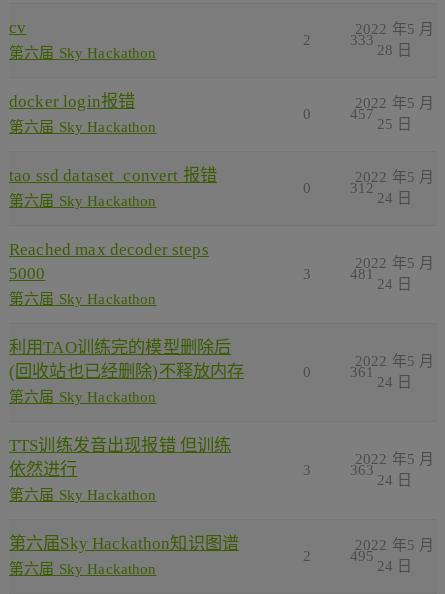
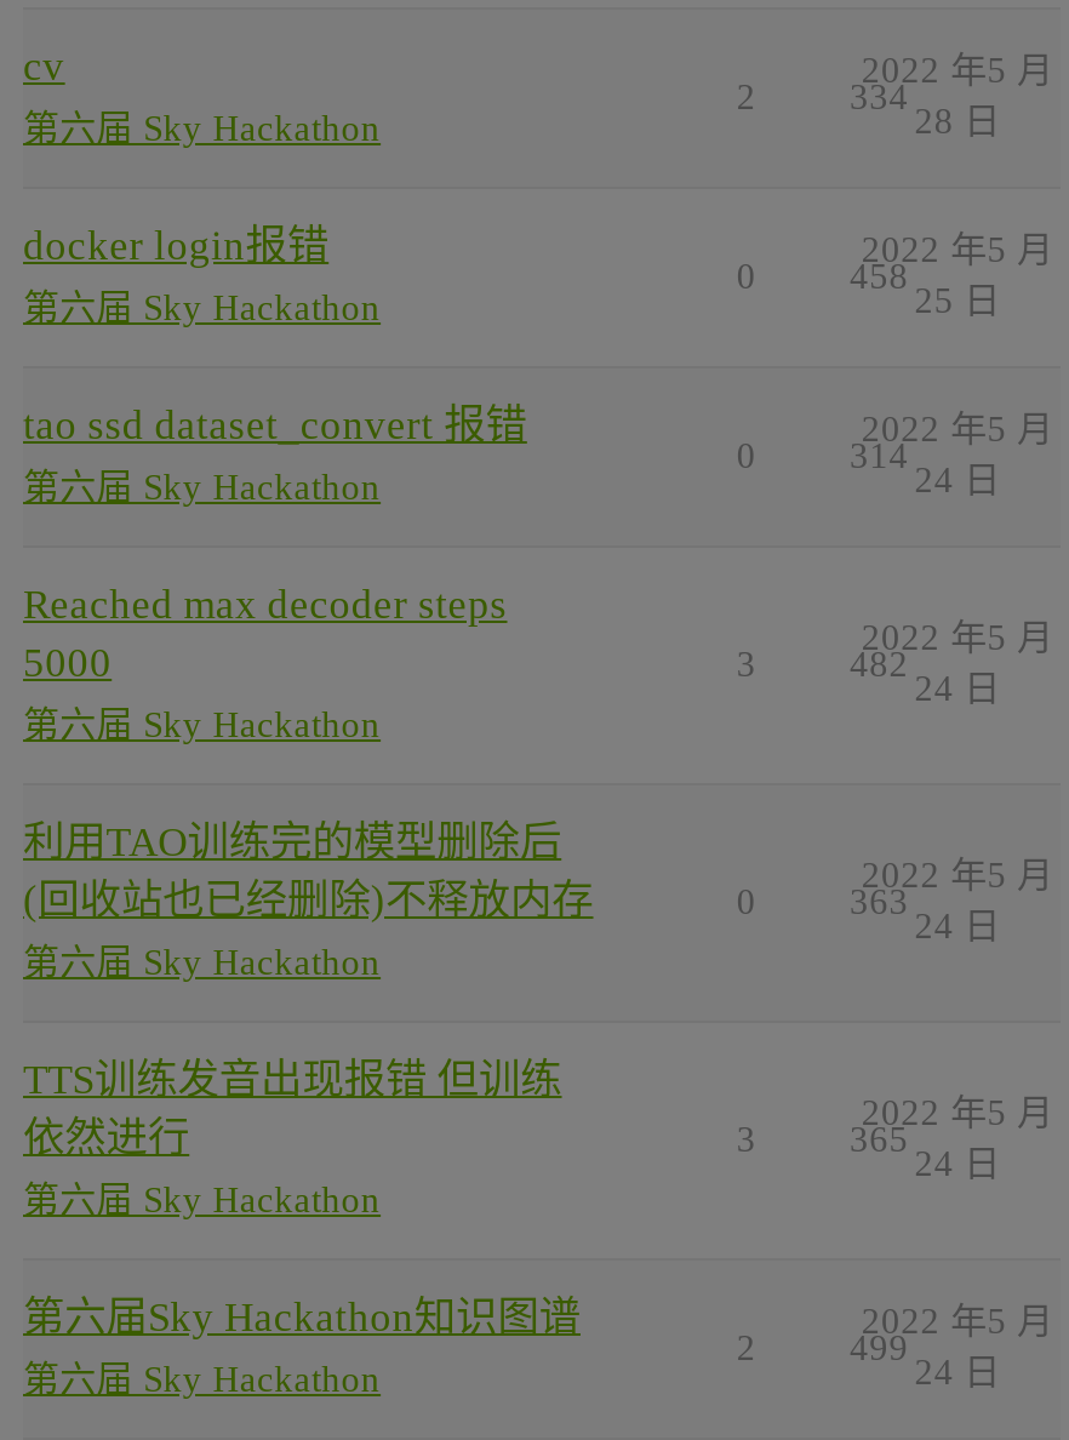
[350,31,374,47] 333 -> [850,76,909,115] 334
[350,105,374,121] 457 -> [850,256,909,295] 458
[350,179,374,195] 312 -> [850,435,909,474] 314
[350,265,374,281] 481 -> [850,644,909,682] 482
[350,363,374,379] 361 -> [850,881,909,920] 363
[350,461,374,477] 363 -> [850,1119,909,1158] 365
[350,547,374,563] 495 -> [850,1327,909,1366] 499

